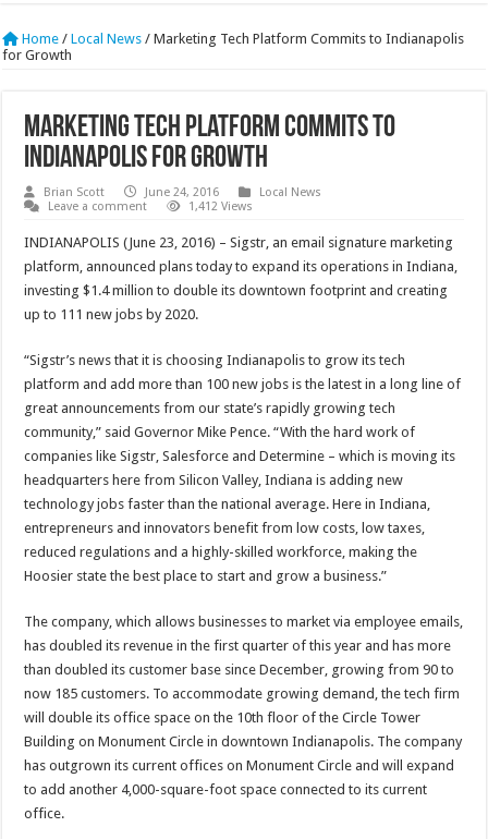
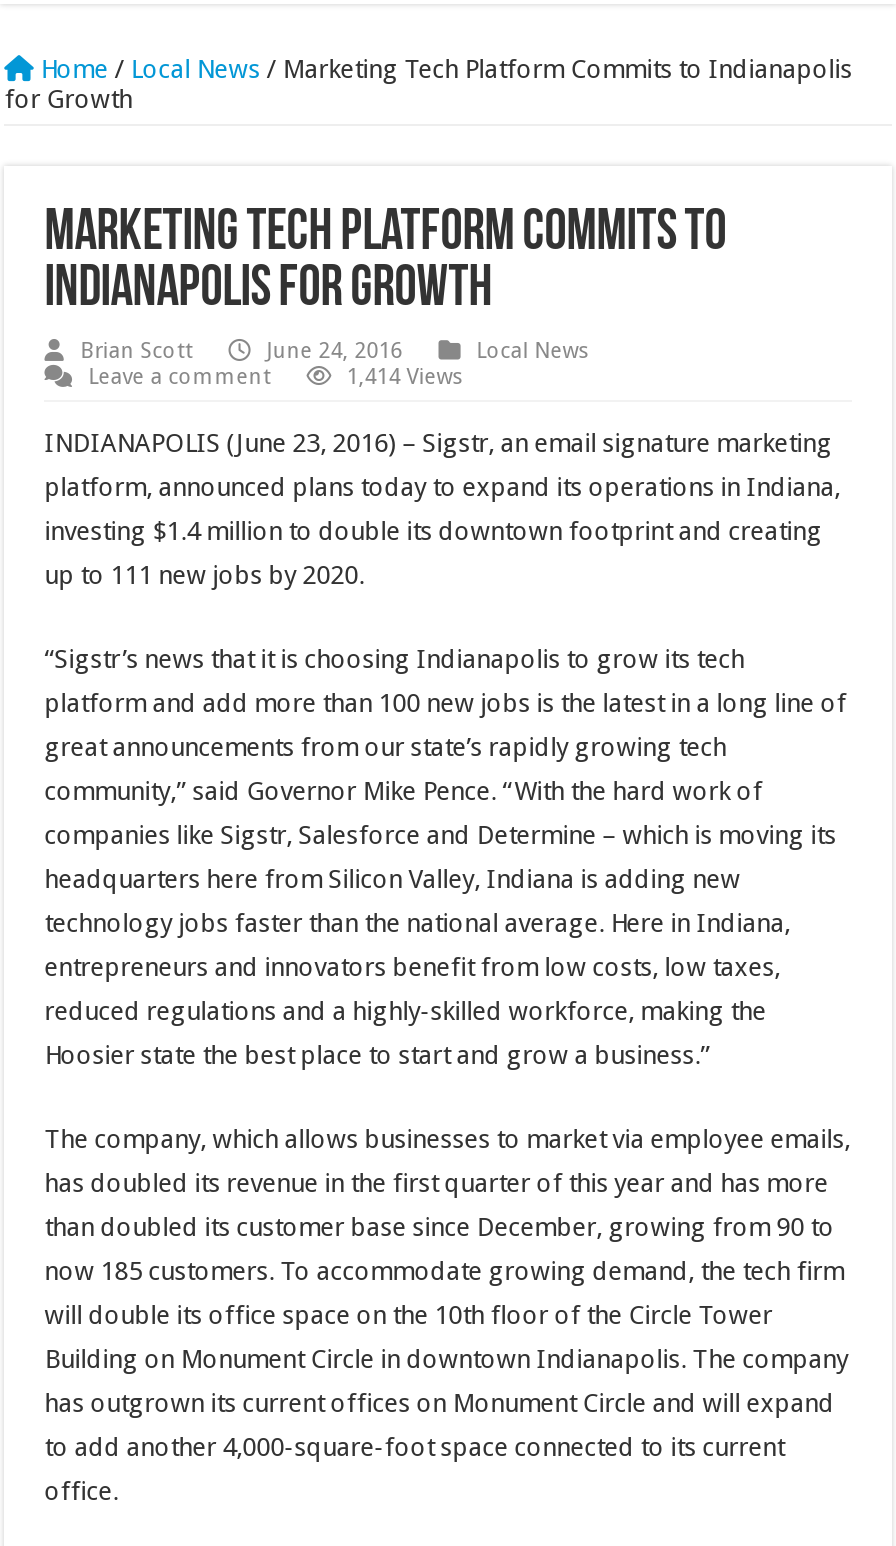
[189,200,253,214] 1,412 Views -> [346,365,464,391] 1,414 Views

